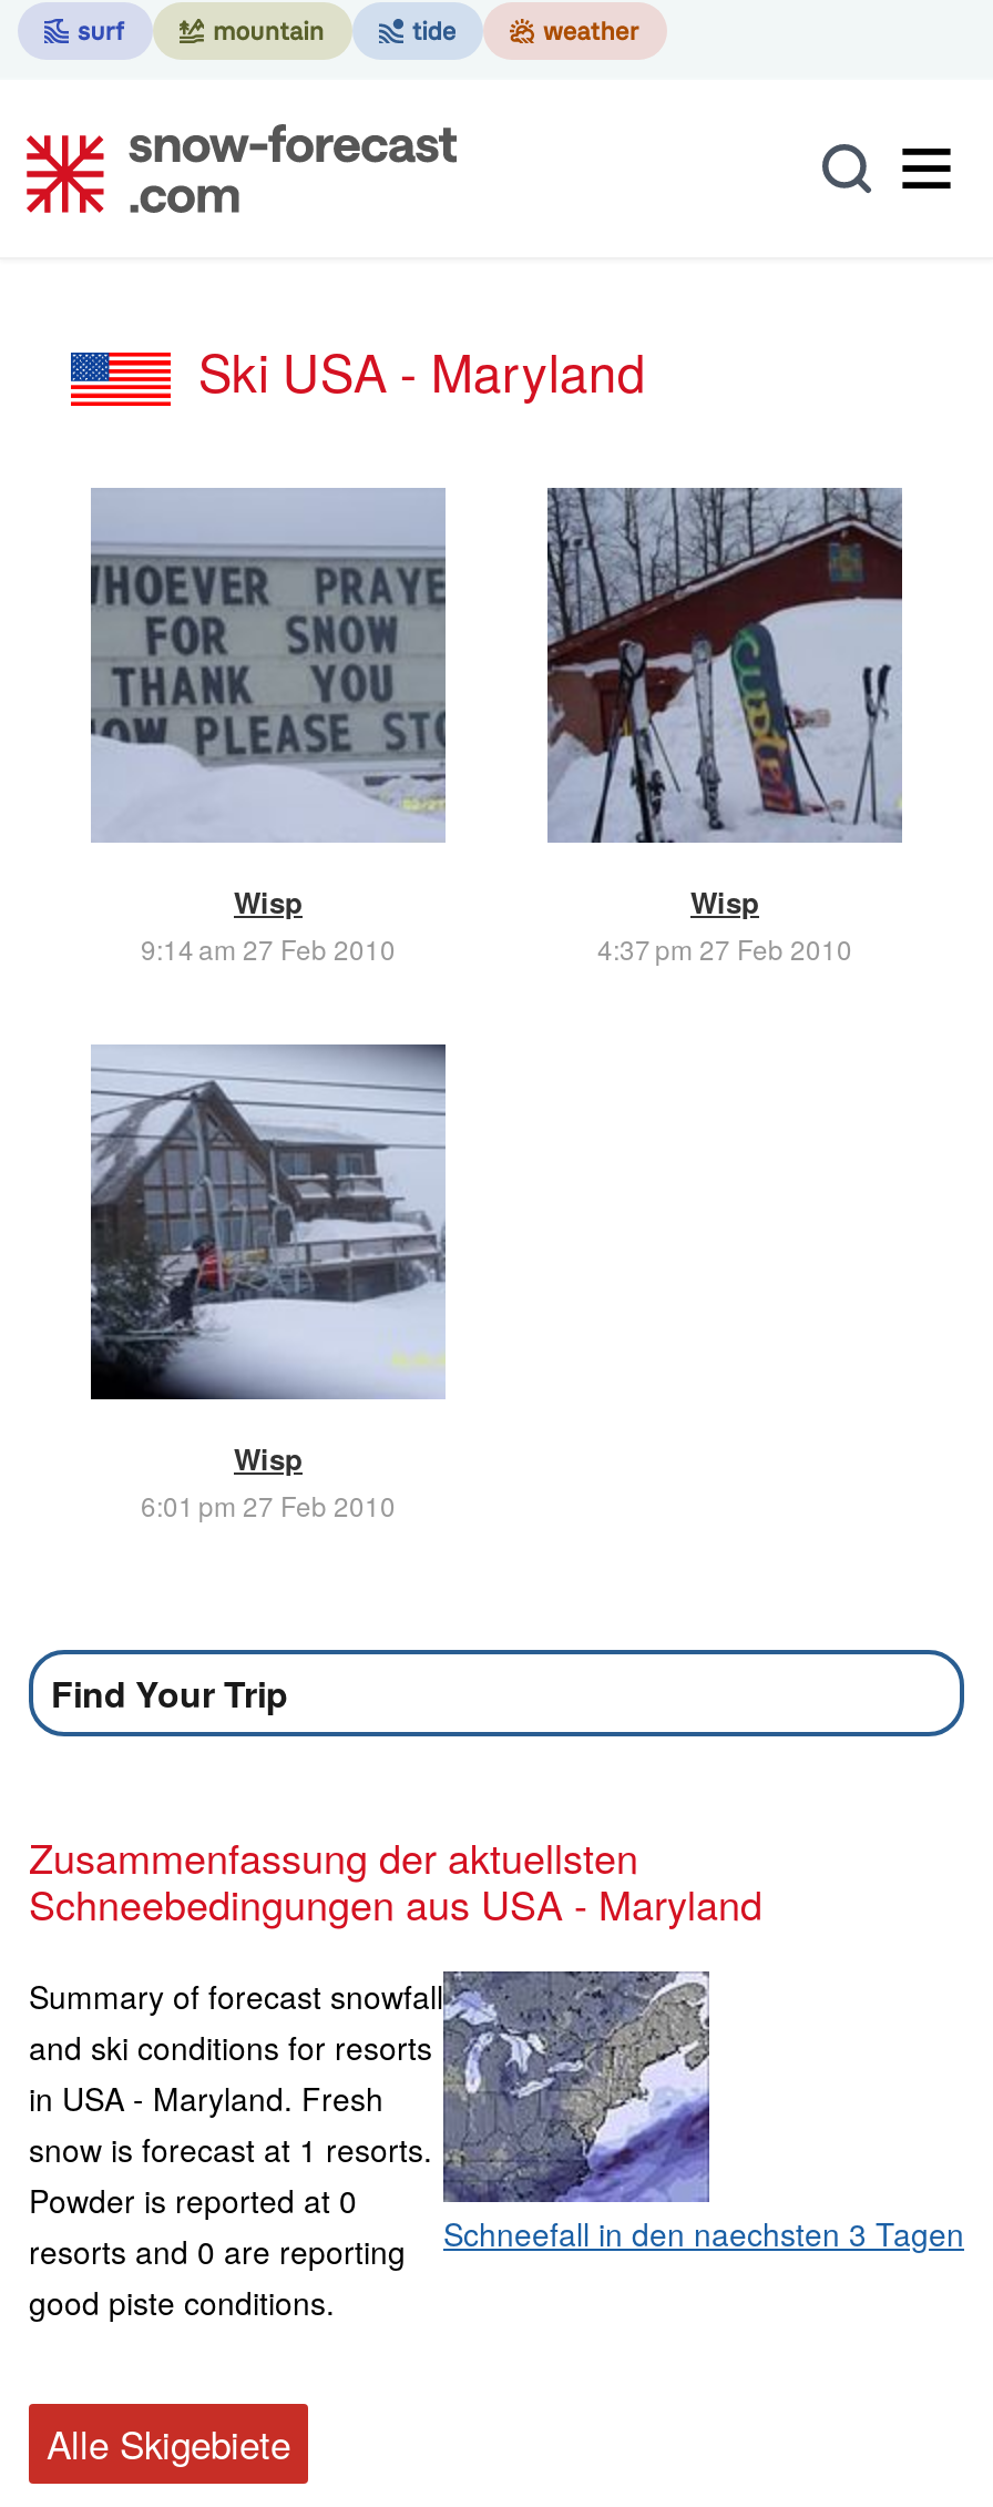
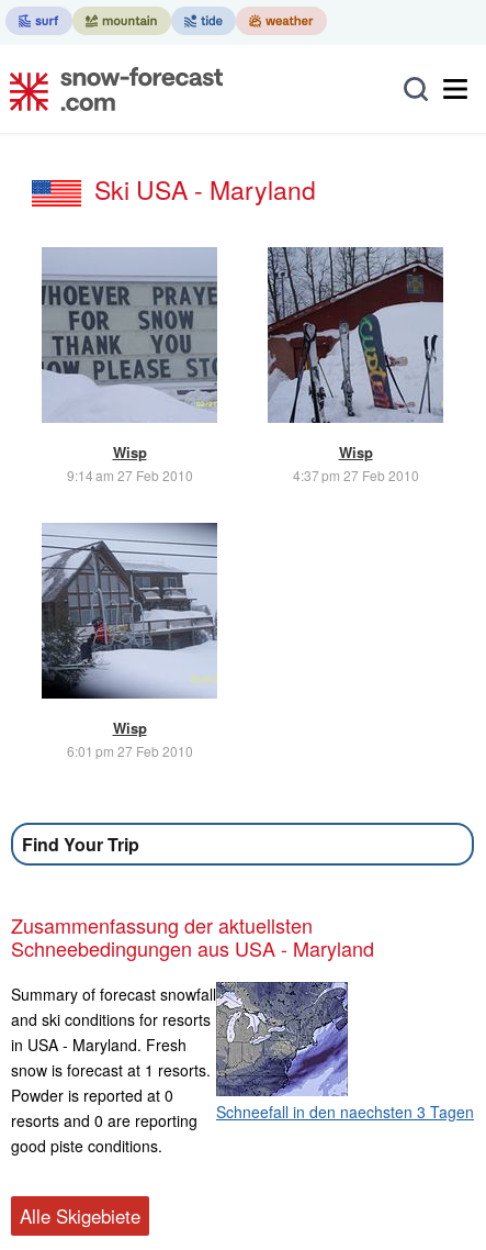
[446,1971,709,2202] [image] -> [218,983,349,1095] [image]

